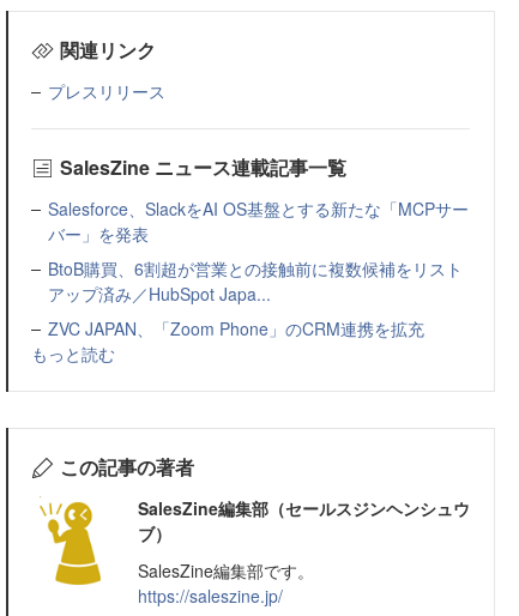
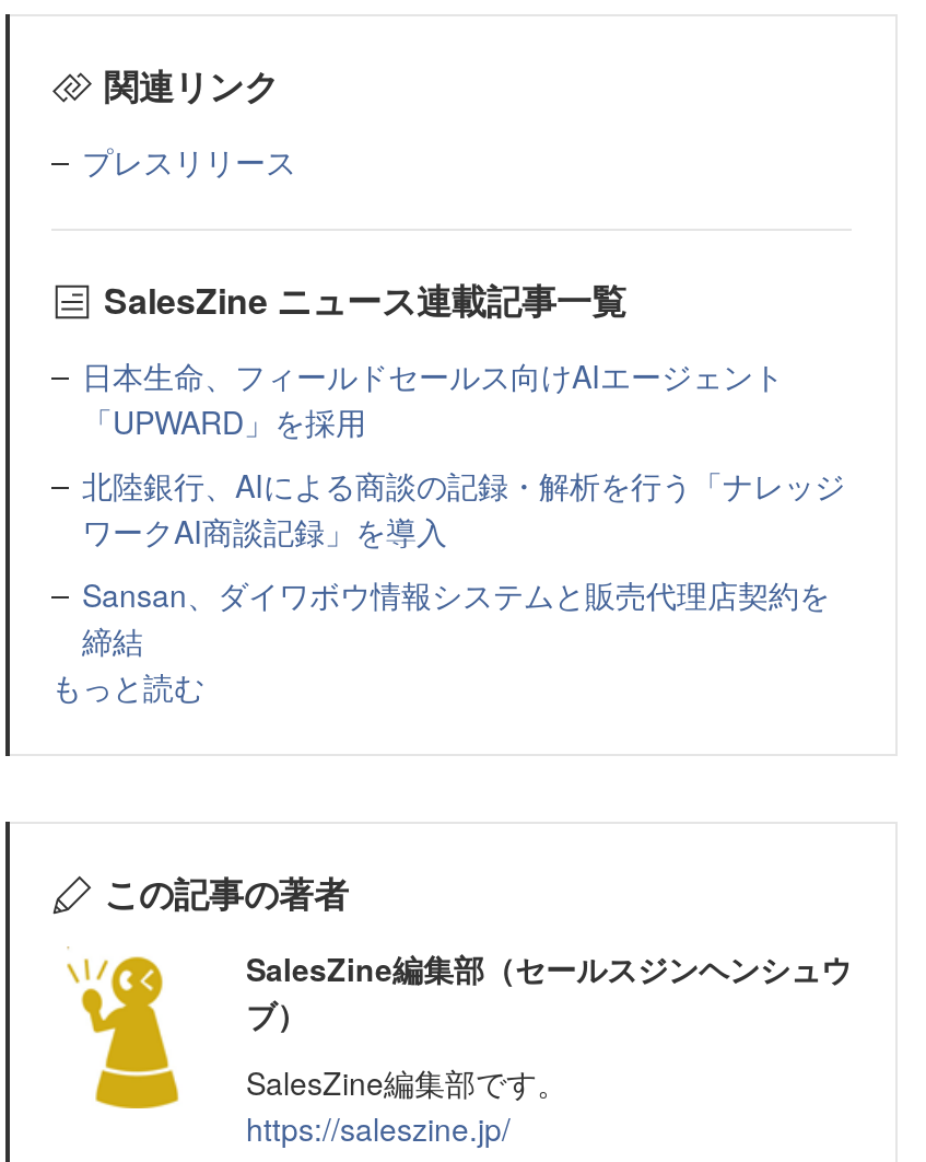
[48,197,469,341] Salesforce、SlackをAI OS基盤とする新たな「MCPサー | バー」を発表 | BtoB購買、6割超が営業との接触前に複数候補をリスト | アップ済み／HubSpot Japa... | ZVC JAPAN、「Zoom Phone」のCRM連携を拡充 -> [82,354,845,662] 日本生命、フィールドセールス向けAIエージェント | 「UPWARD」を採用 | 北陸銀行、AIによる商談の記録・解析を行う「ナレッジ | ワークAI商談記録」を導入 | Sansan、ダイワボウ情報システムと販売代理店契約を | 締結

